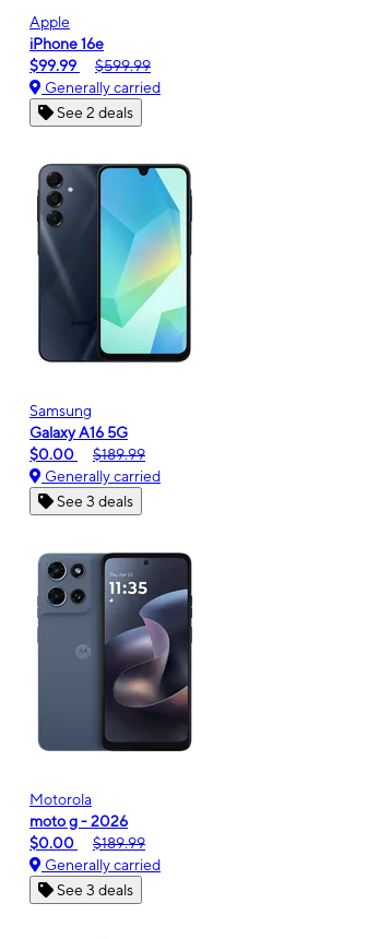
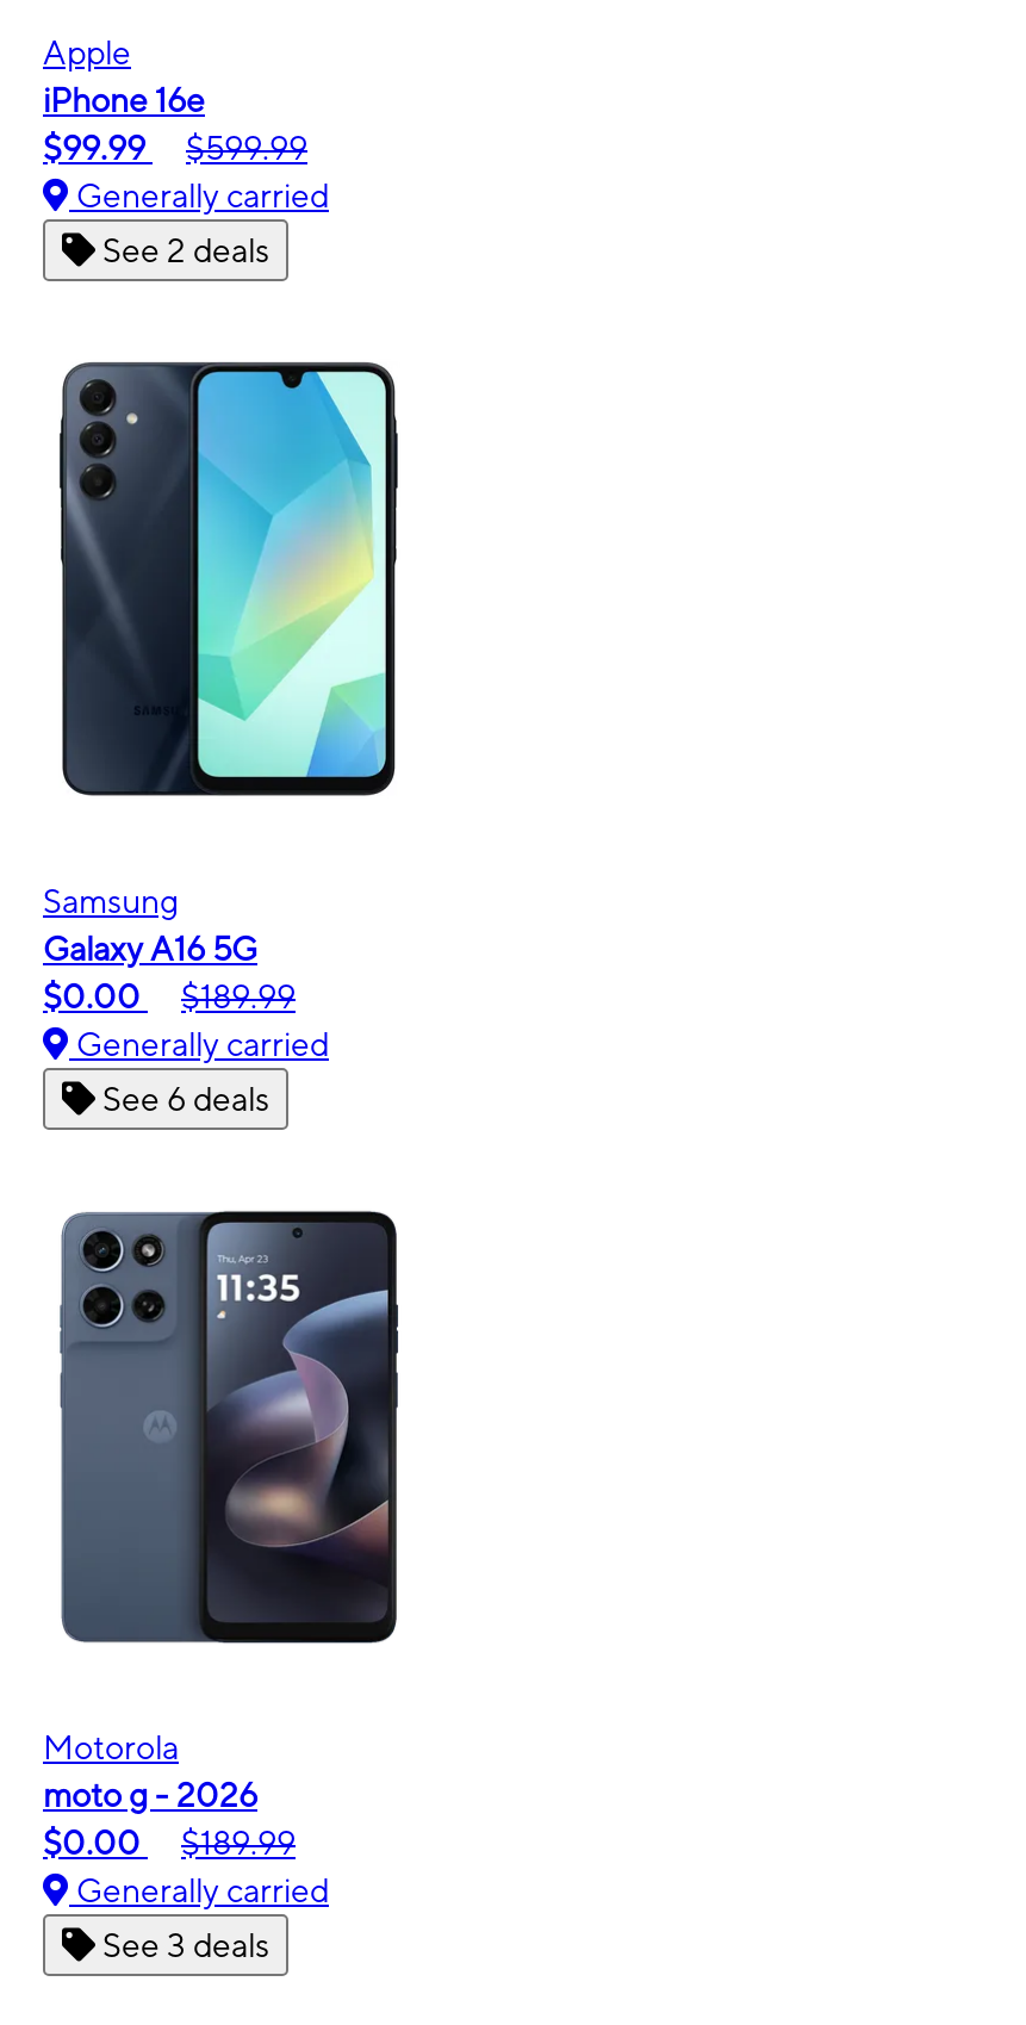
[57,492,133,510] See 3 deals -> [102,1079,269,1117] See 6 deals

